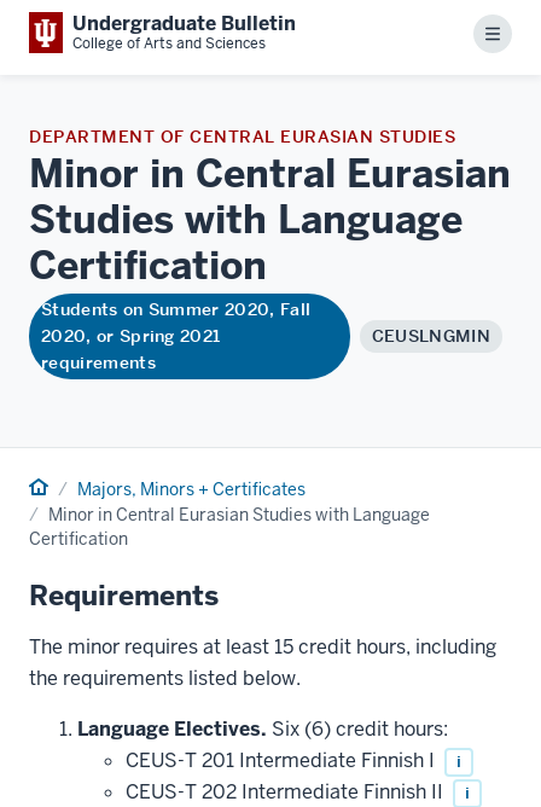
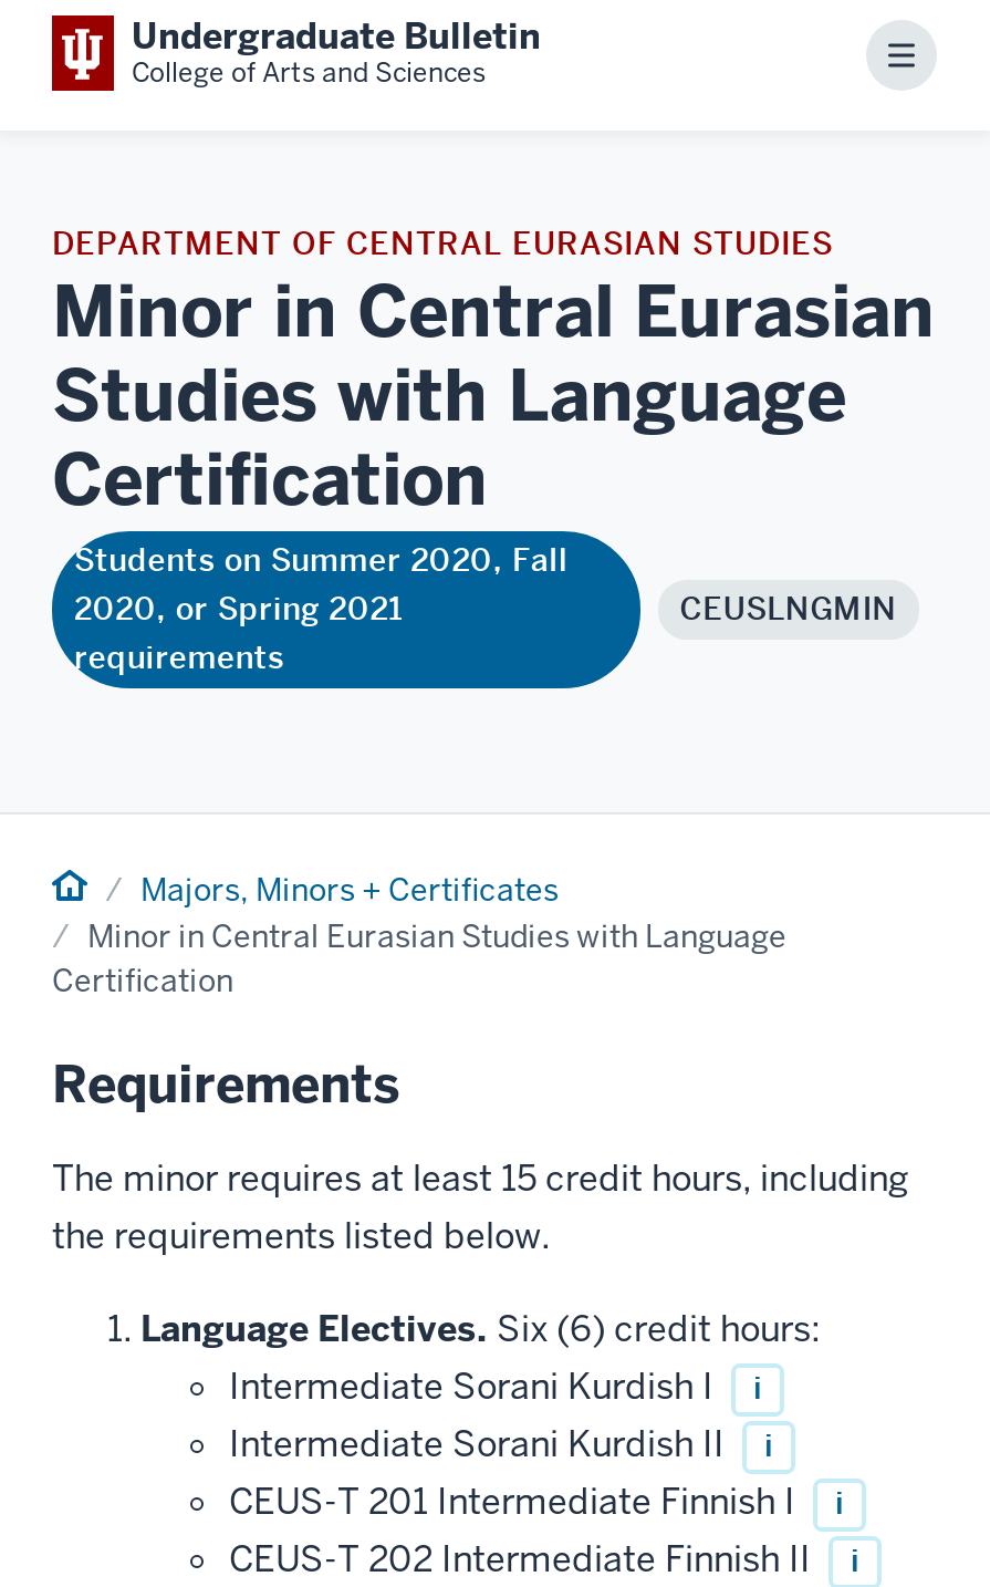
none -> [229,1362,773,1466] Intermediate Sorani Kurdish I | i | Intermediate Sorani Kurdish II | i

